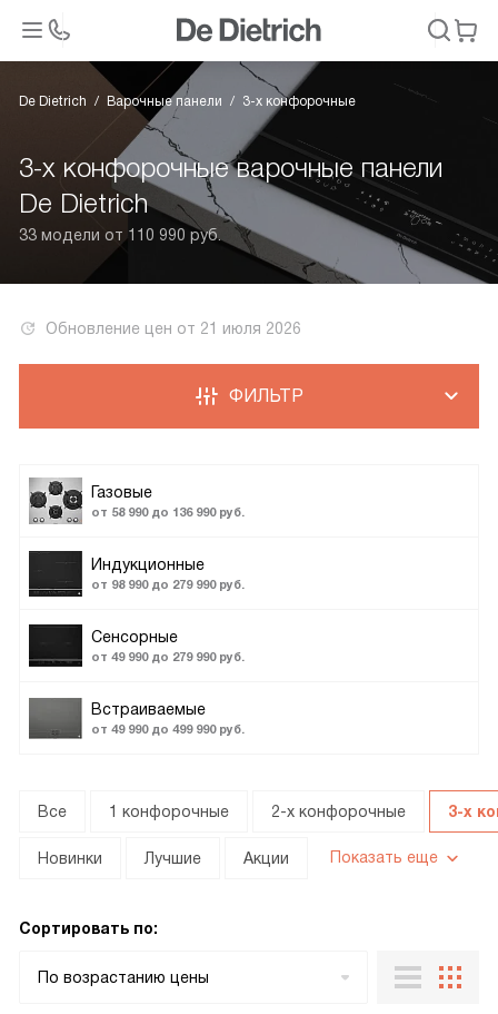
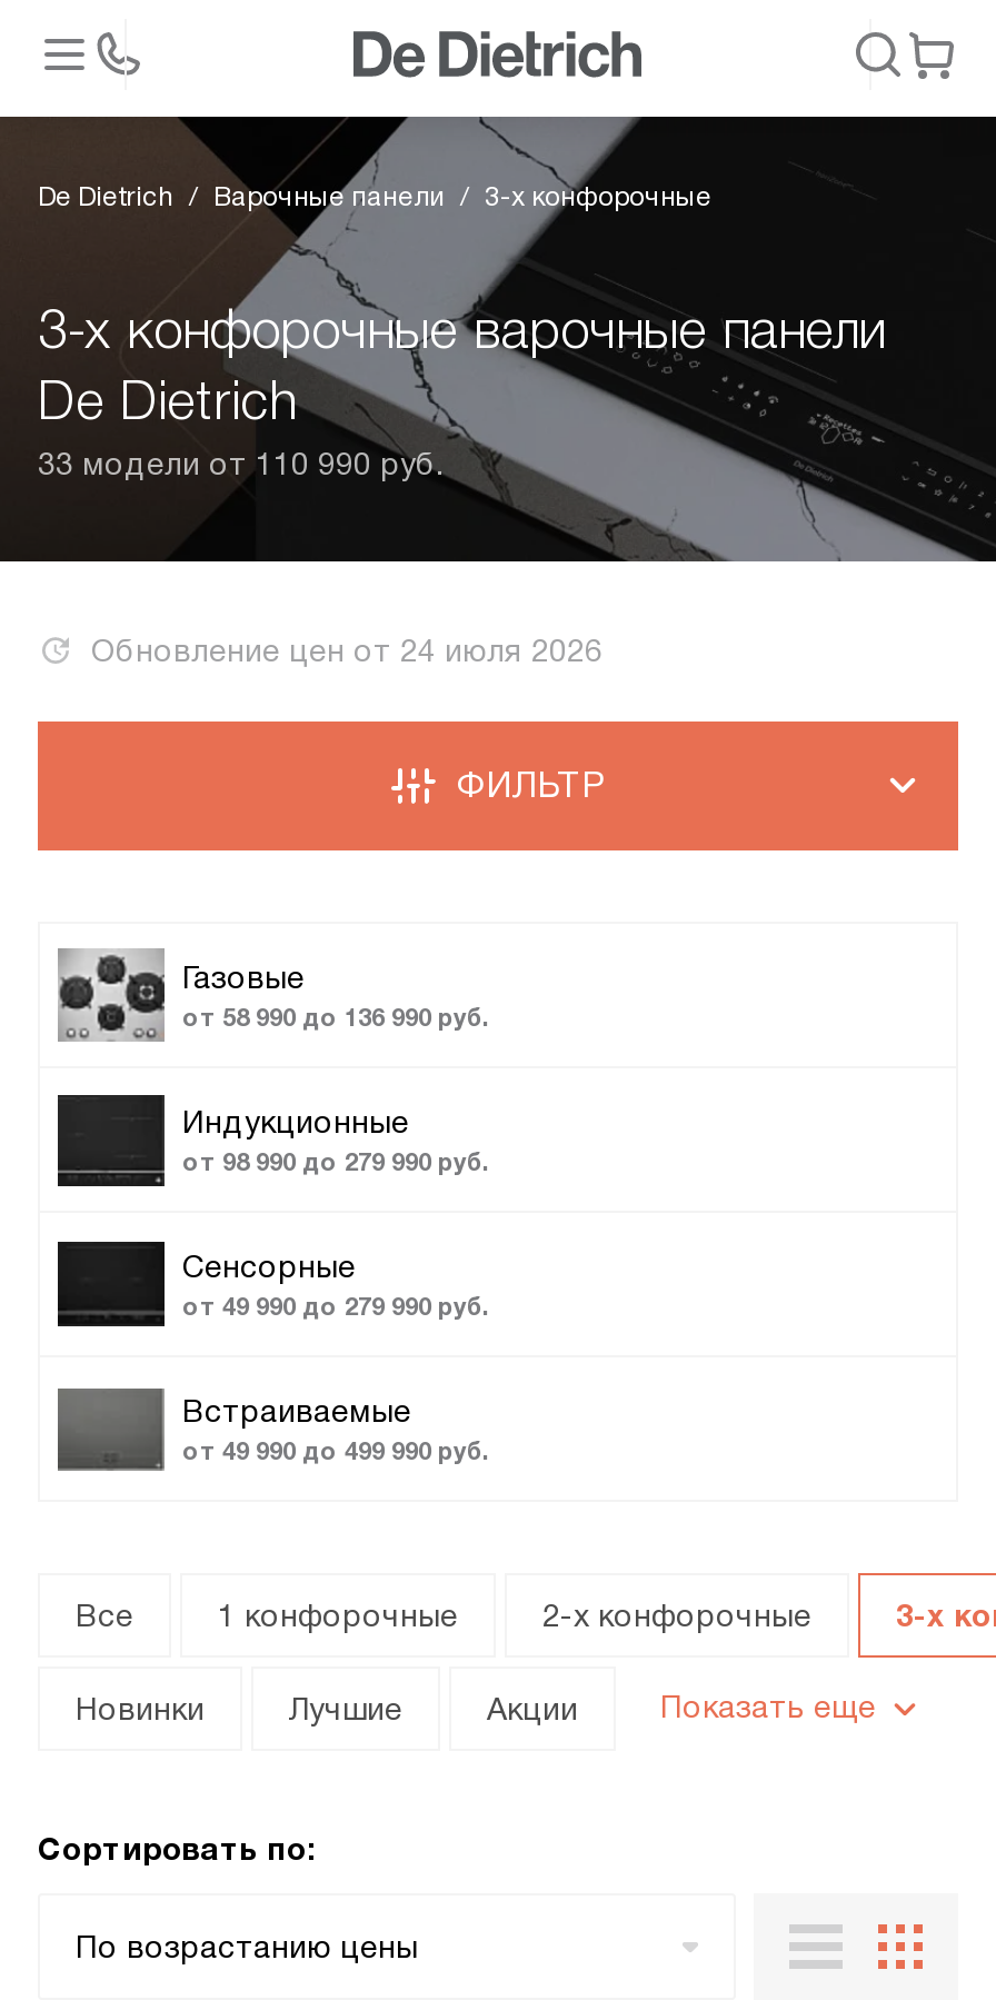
[46,319,301,337] Обновление цен от 21 июля 2026 -> [91,633,602,668] Обновление цен от 24 июля 2026

